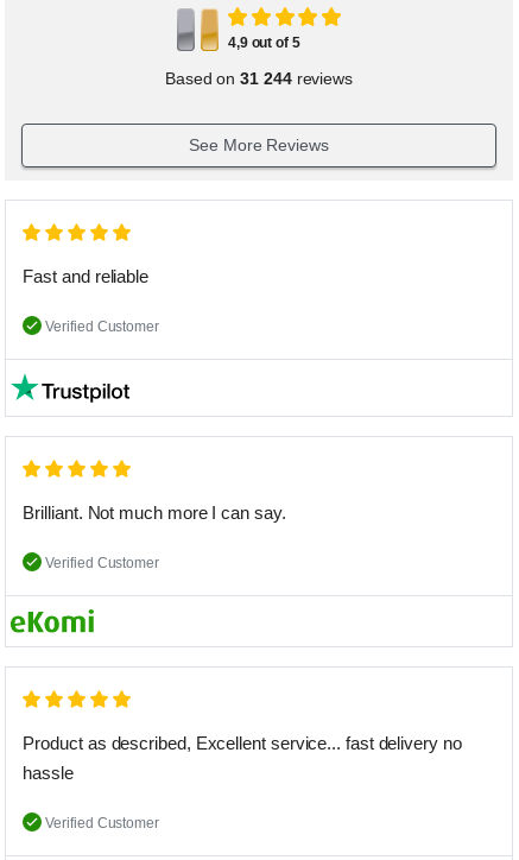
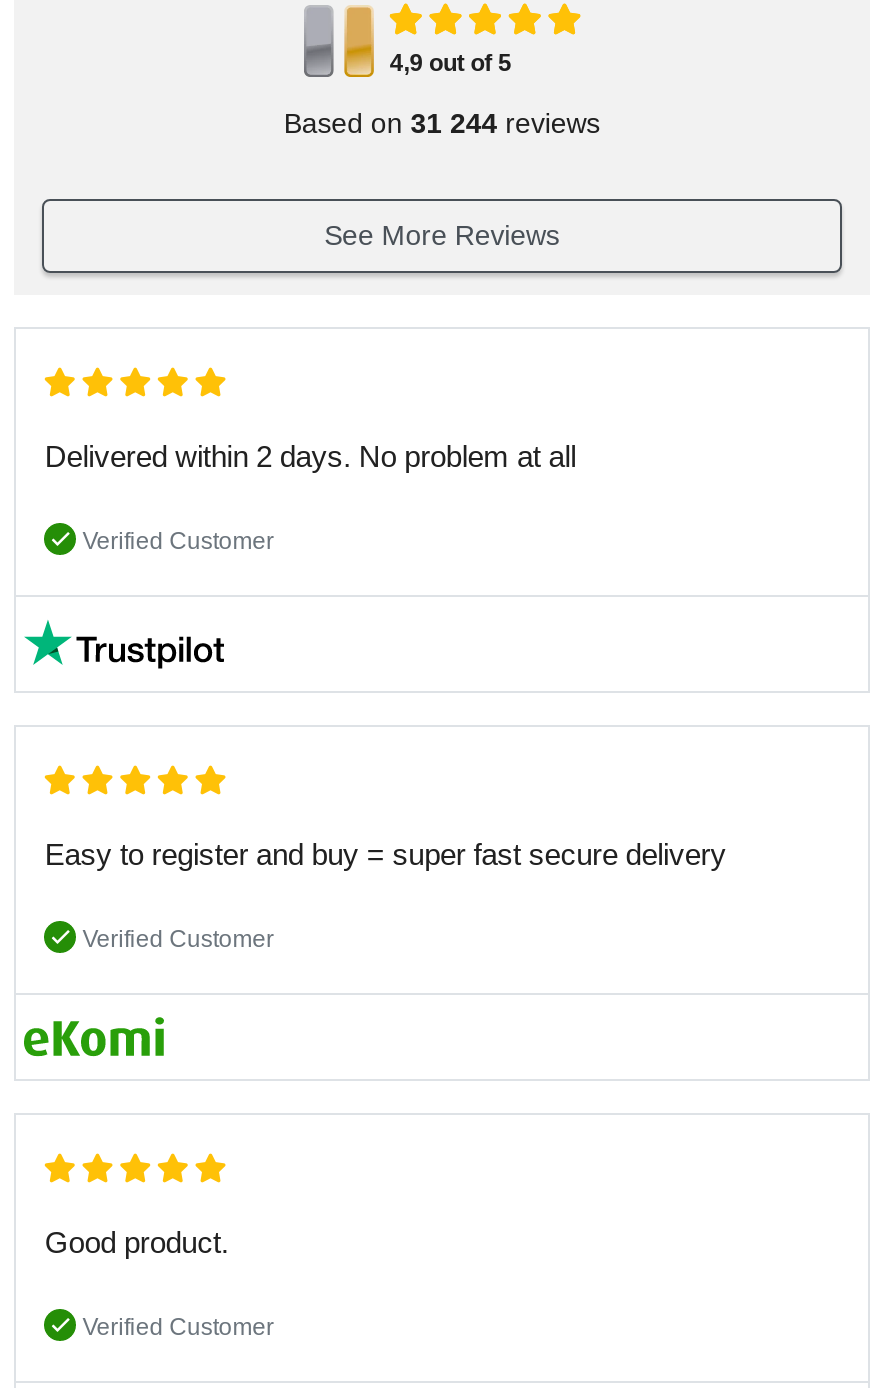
[23,266,148,286] Fast and reliable -> [45,439,576,473] Delivered within 2 days. No problem at all
[23,502,286,522] Brilliant. Not much more I can say. -> [45,836,726,870] Easy to register and buy = super fast secure delivery
[23,733,462,783] Product as described, Excellent service... fast delivery no | hassle -> [45,1225,229,1259] Good product.

